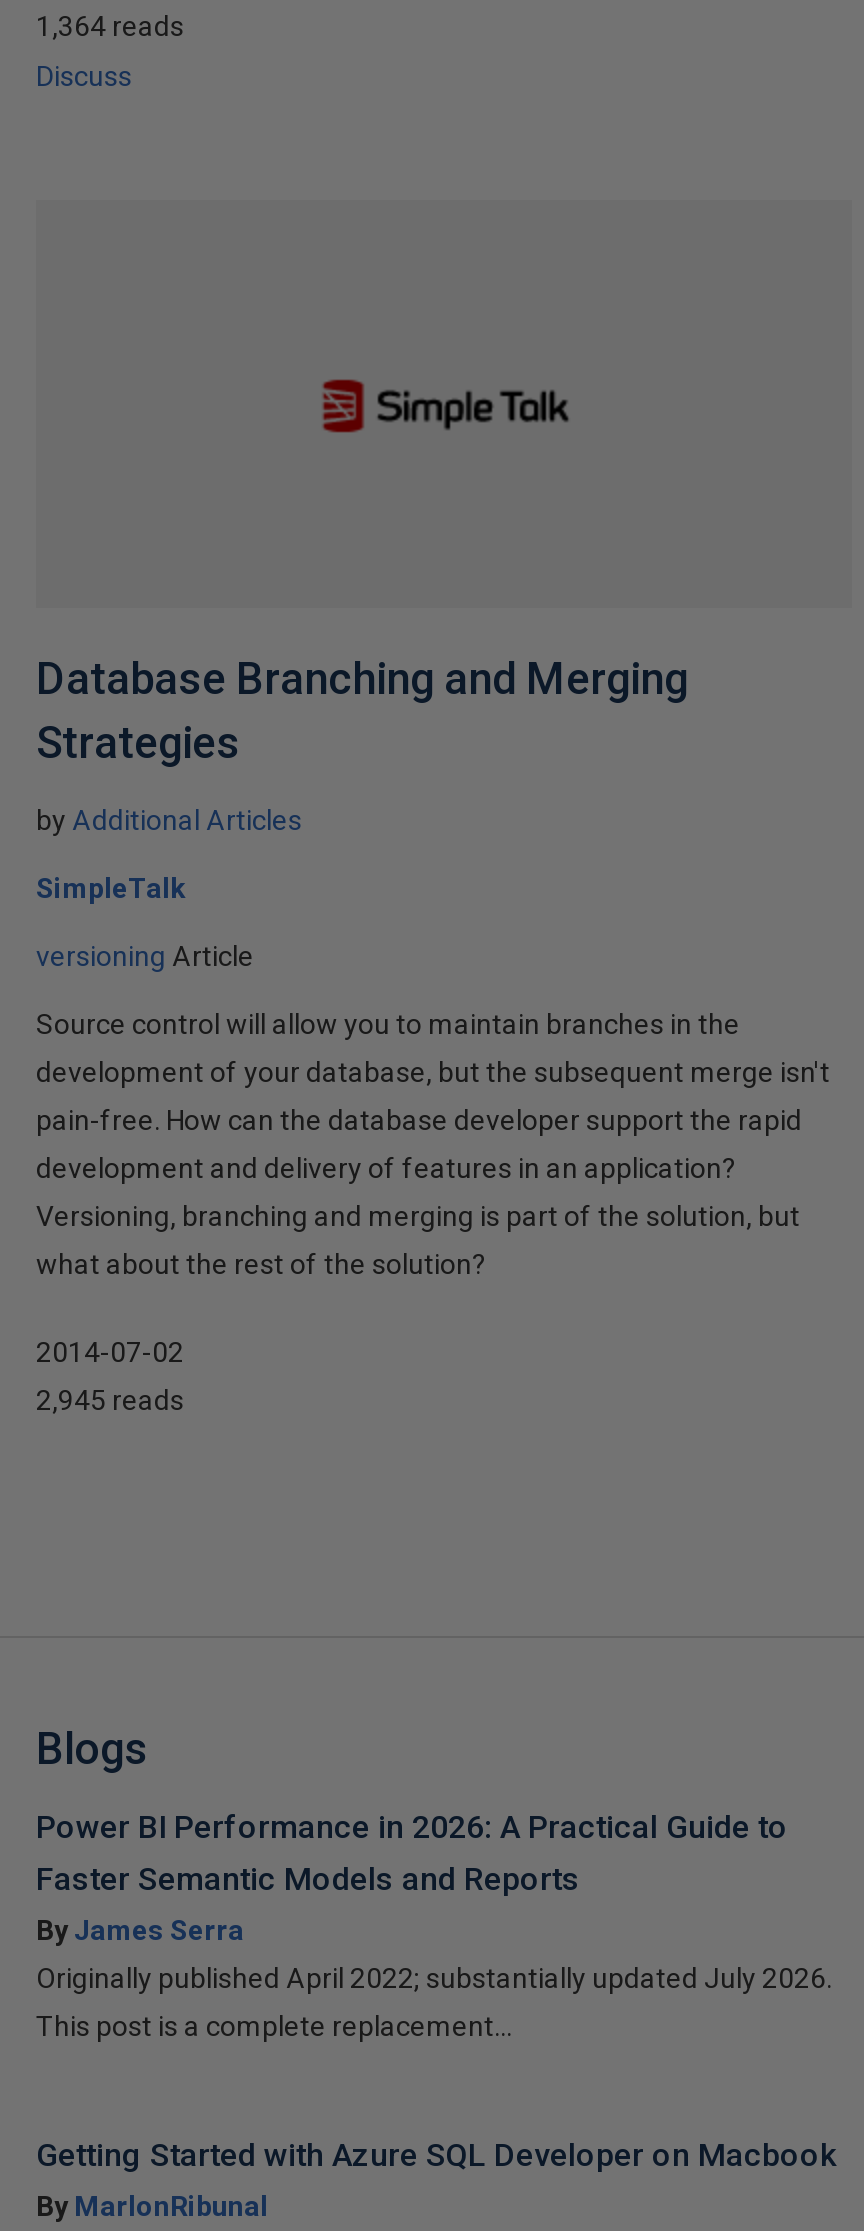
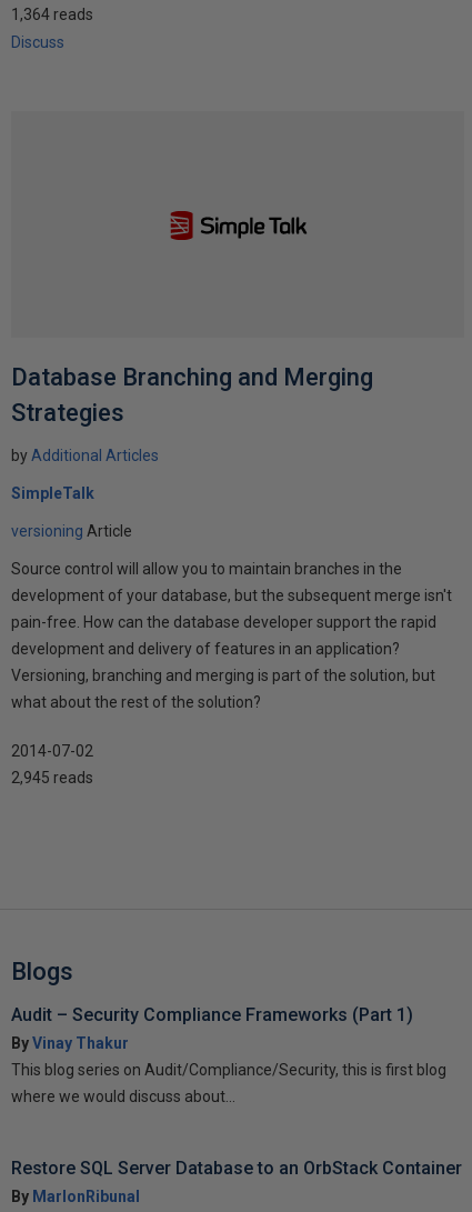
[36,1808,788,1946] Power BI Performance in 2026: A Practical Guide to | Faster Semantic Models and Reports | By James Serra -> [11,1004,413,1052] Audit – Security Compliance Frameworks (Part 1) | By Vinay Thakur
[36,1962,832,1994] Originally published April 2022; substantially updated July 2026. -> [11,1061,446,1079] This blog series on Audit/Compliance/Security, this is first blog
[36,2010,512,2042] This post is a complete replacement... -> [11,1088,235,1105] where we would discuss about...
[36,2136,836,2174] Getting Started with Azure SQL Developer on Macbook -> [11,1158,462,1179] Restore SQL Server Database to an OrbStack Container

